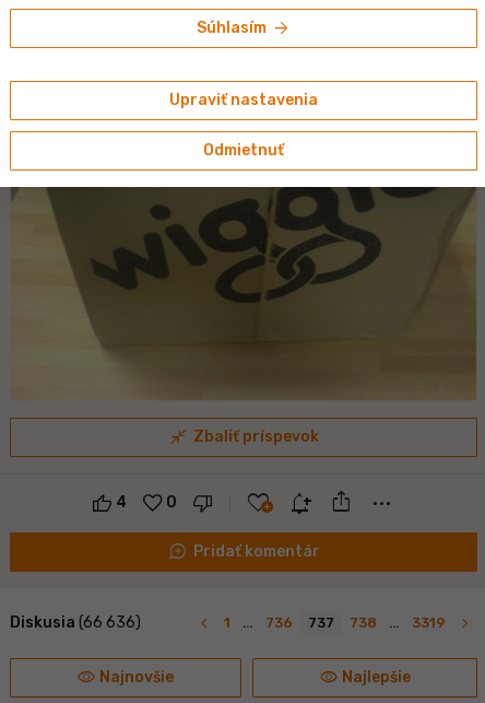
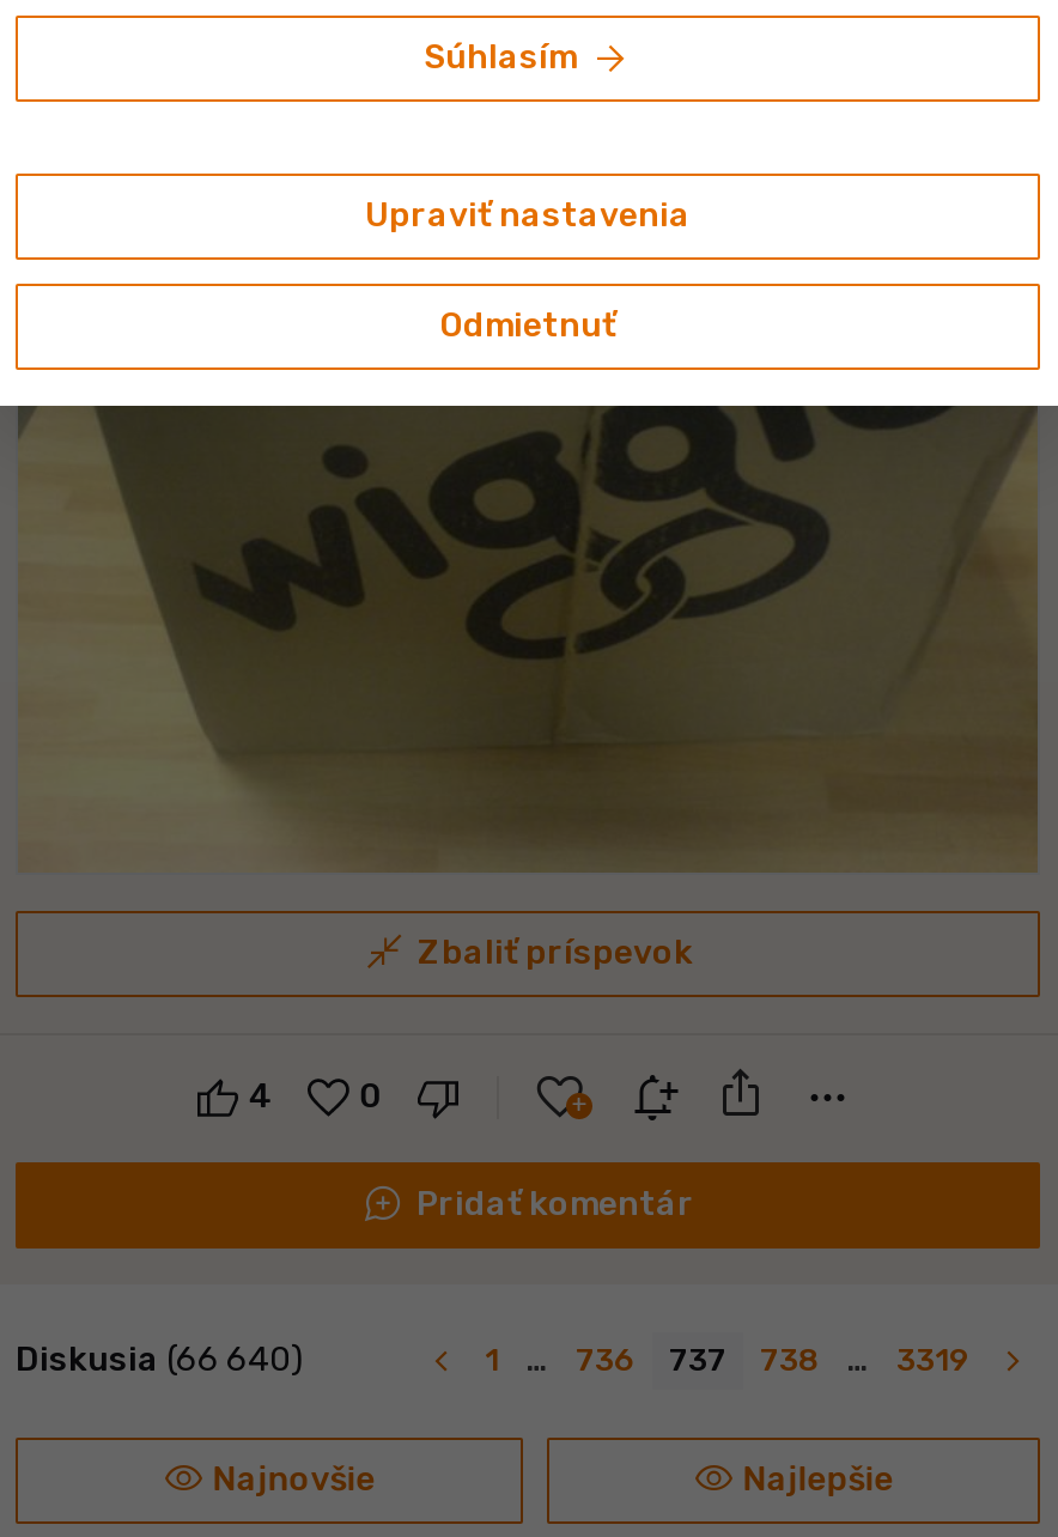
[10,613,141,631] Diskusia (66 636) -> [16,1339,303,1379] Diskusia (66 640)

